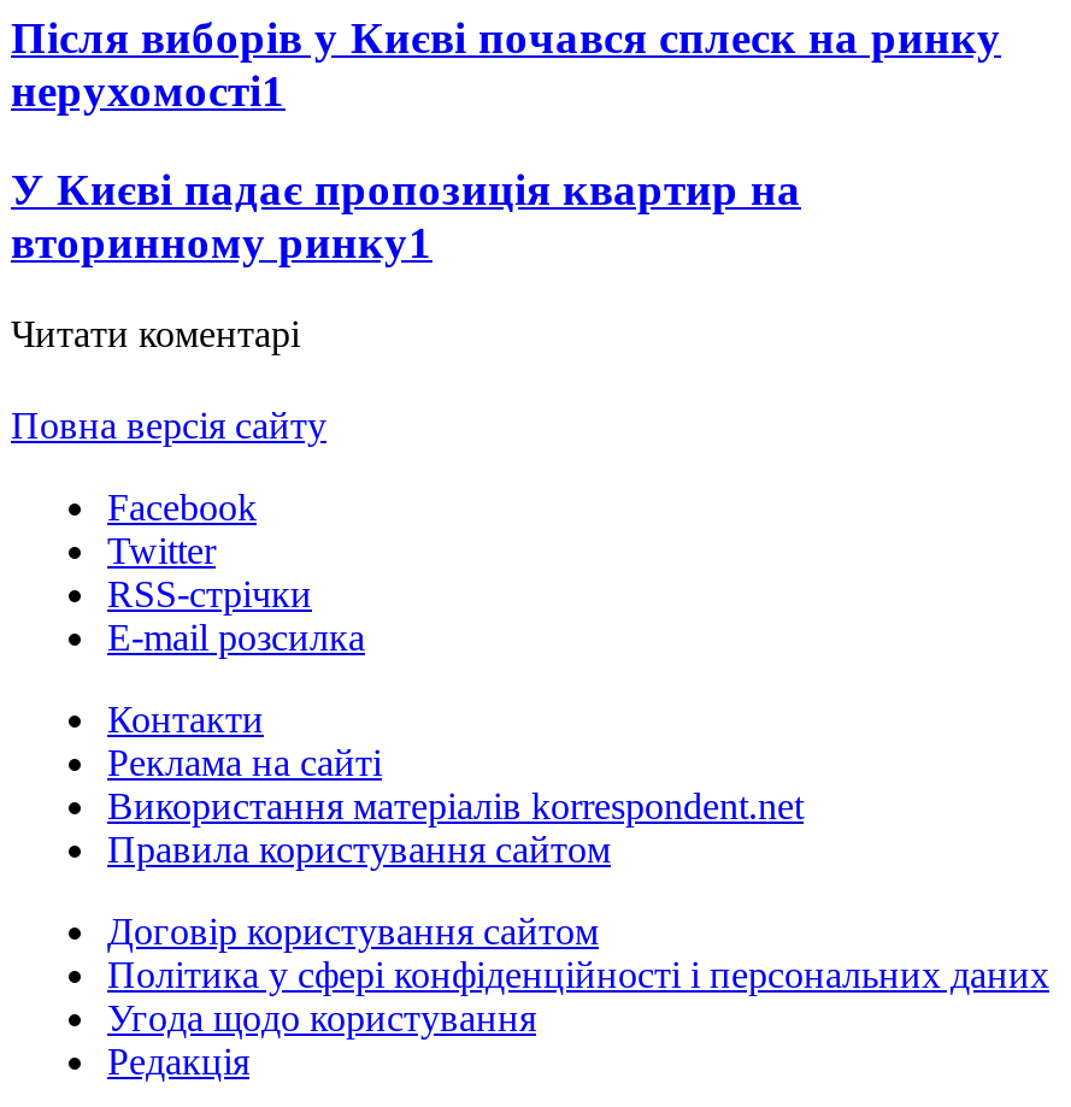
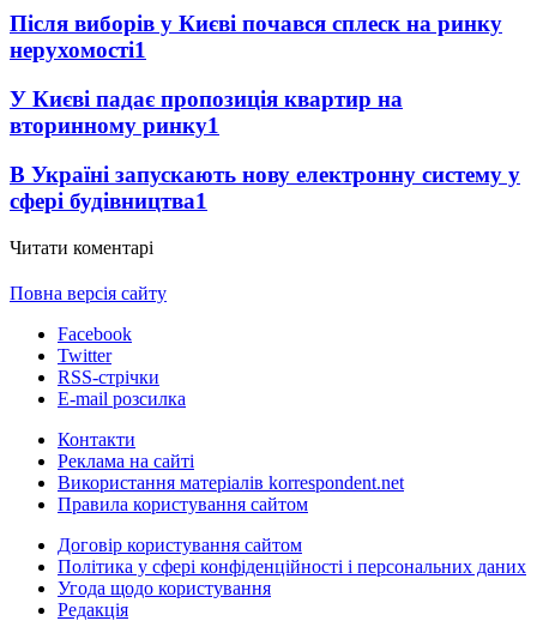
none -> [10,162,520,213] В Україні запускають нову електронну систему у | сфері будівництва1

